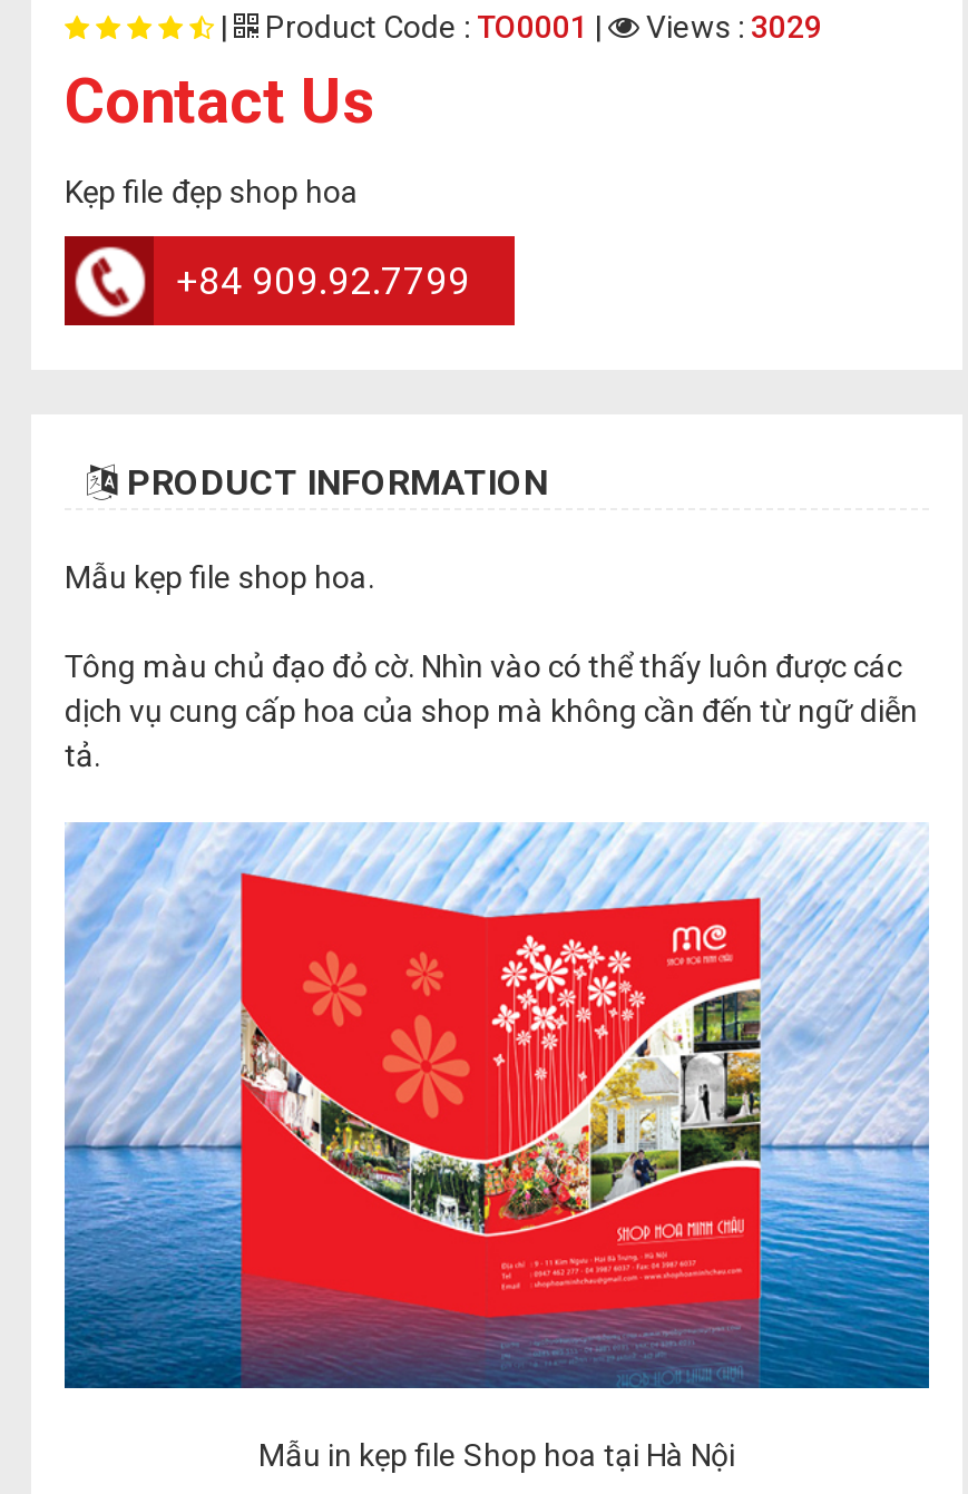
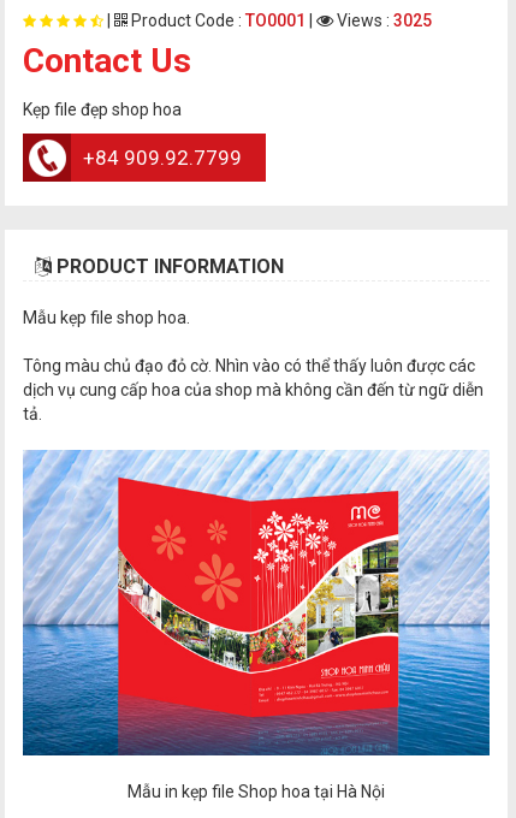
[639,10,822,45] Views : 3029 -> [333,11,432,30] Views : 3025

